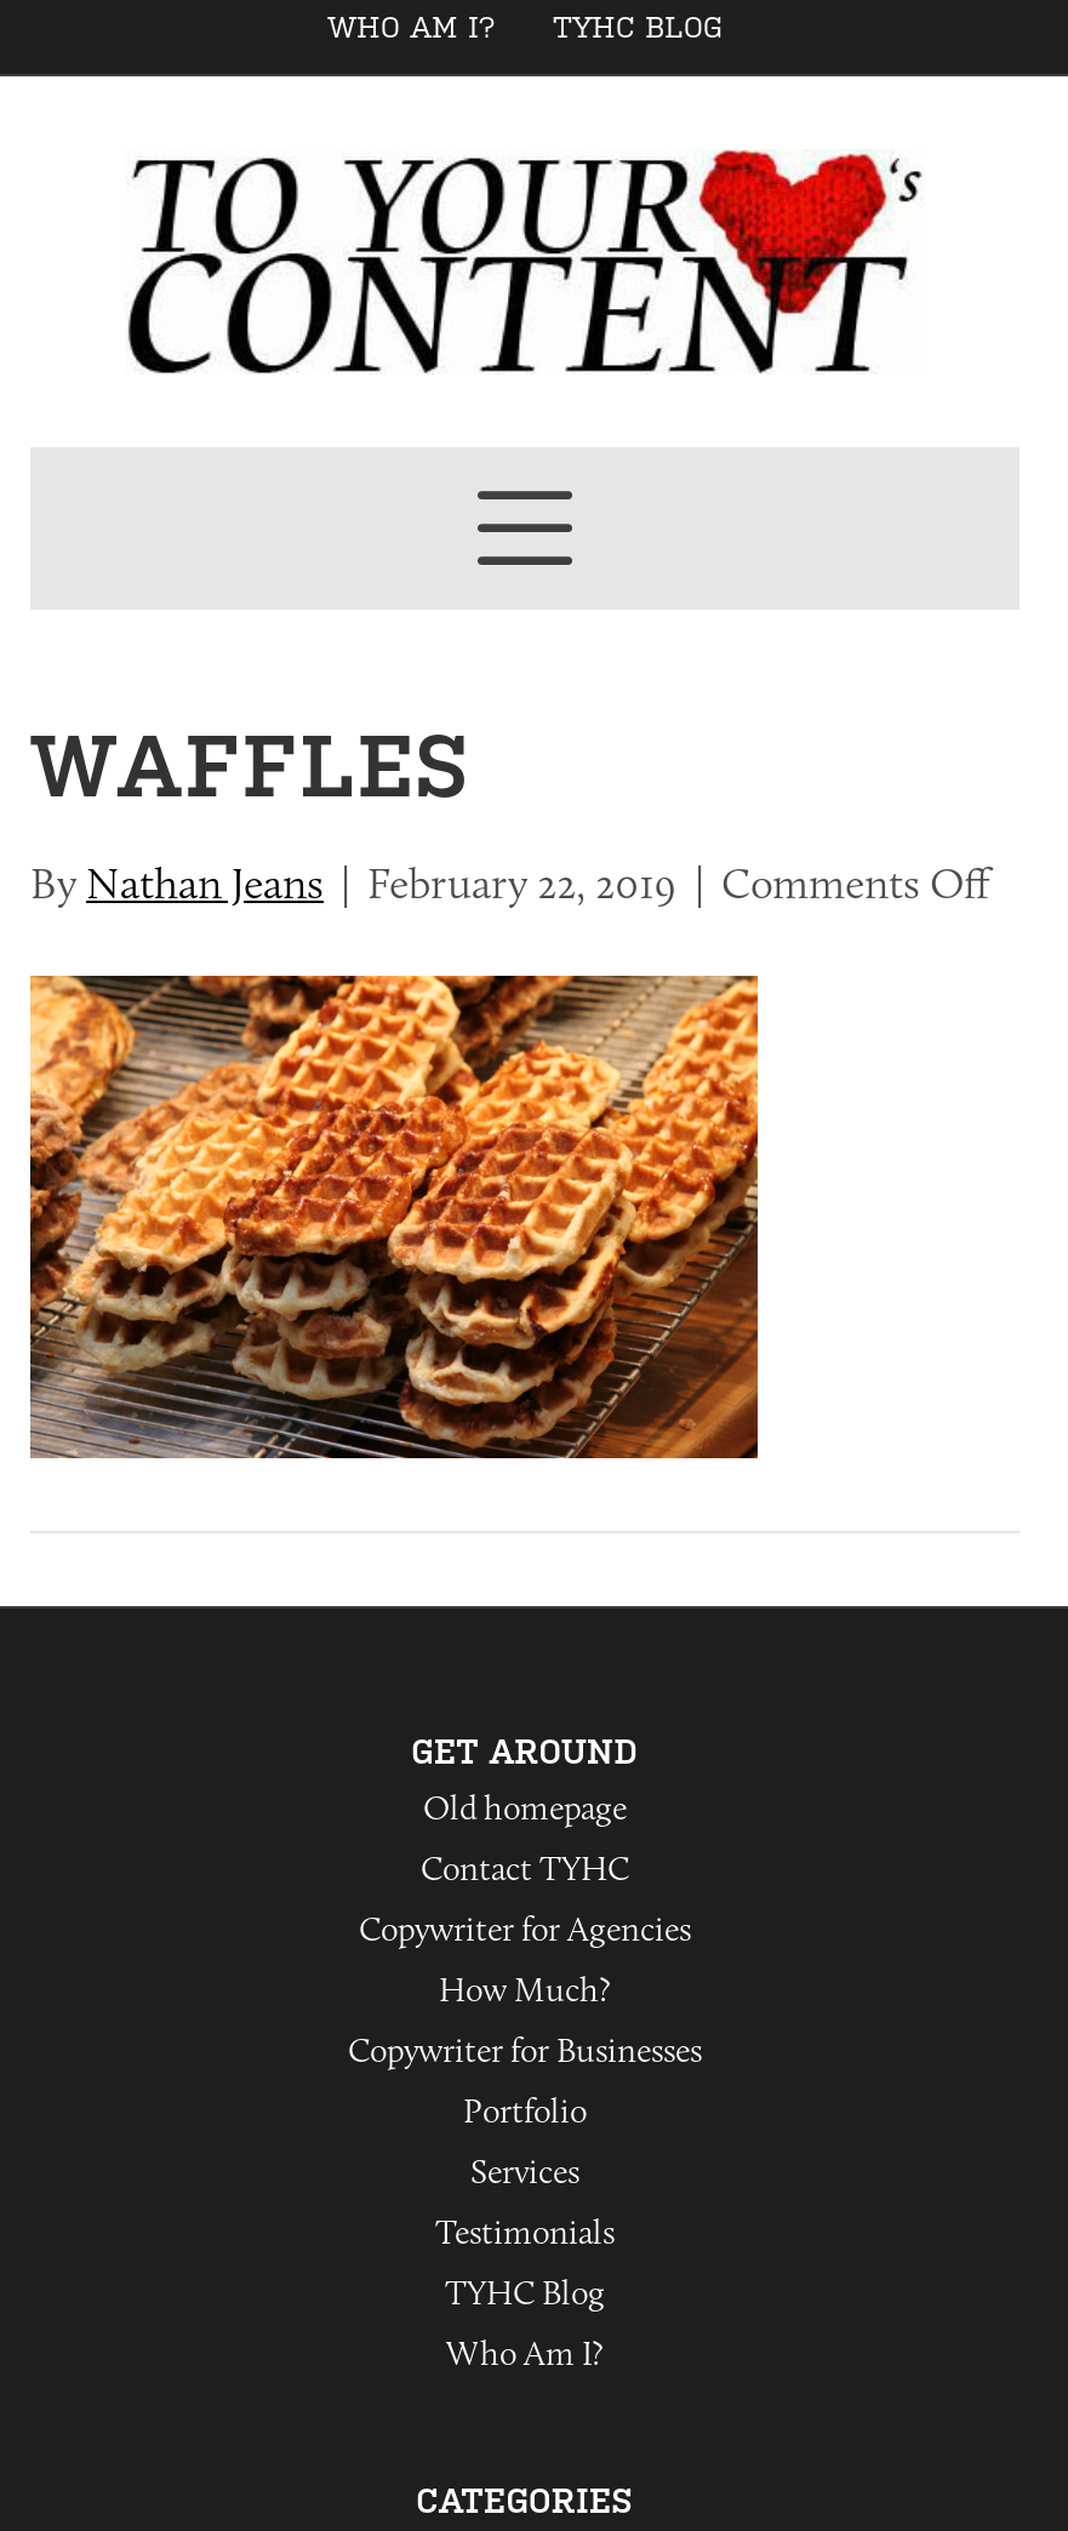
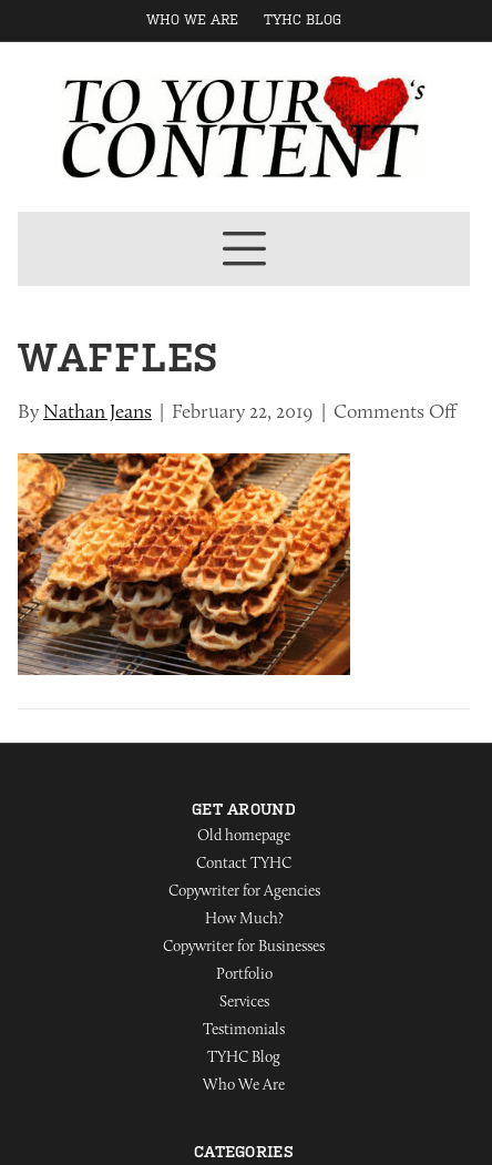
[327,11,497,45] WHO AM I? -> [146,12,238,28] WHO WE ARE
[446,2332,604,2376] Who Am I? -> [203,1074,285,1094] Who We Are

